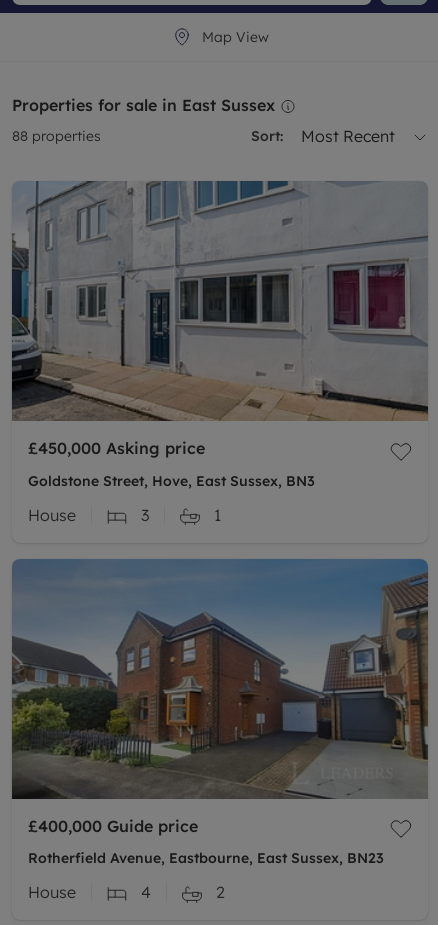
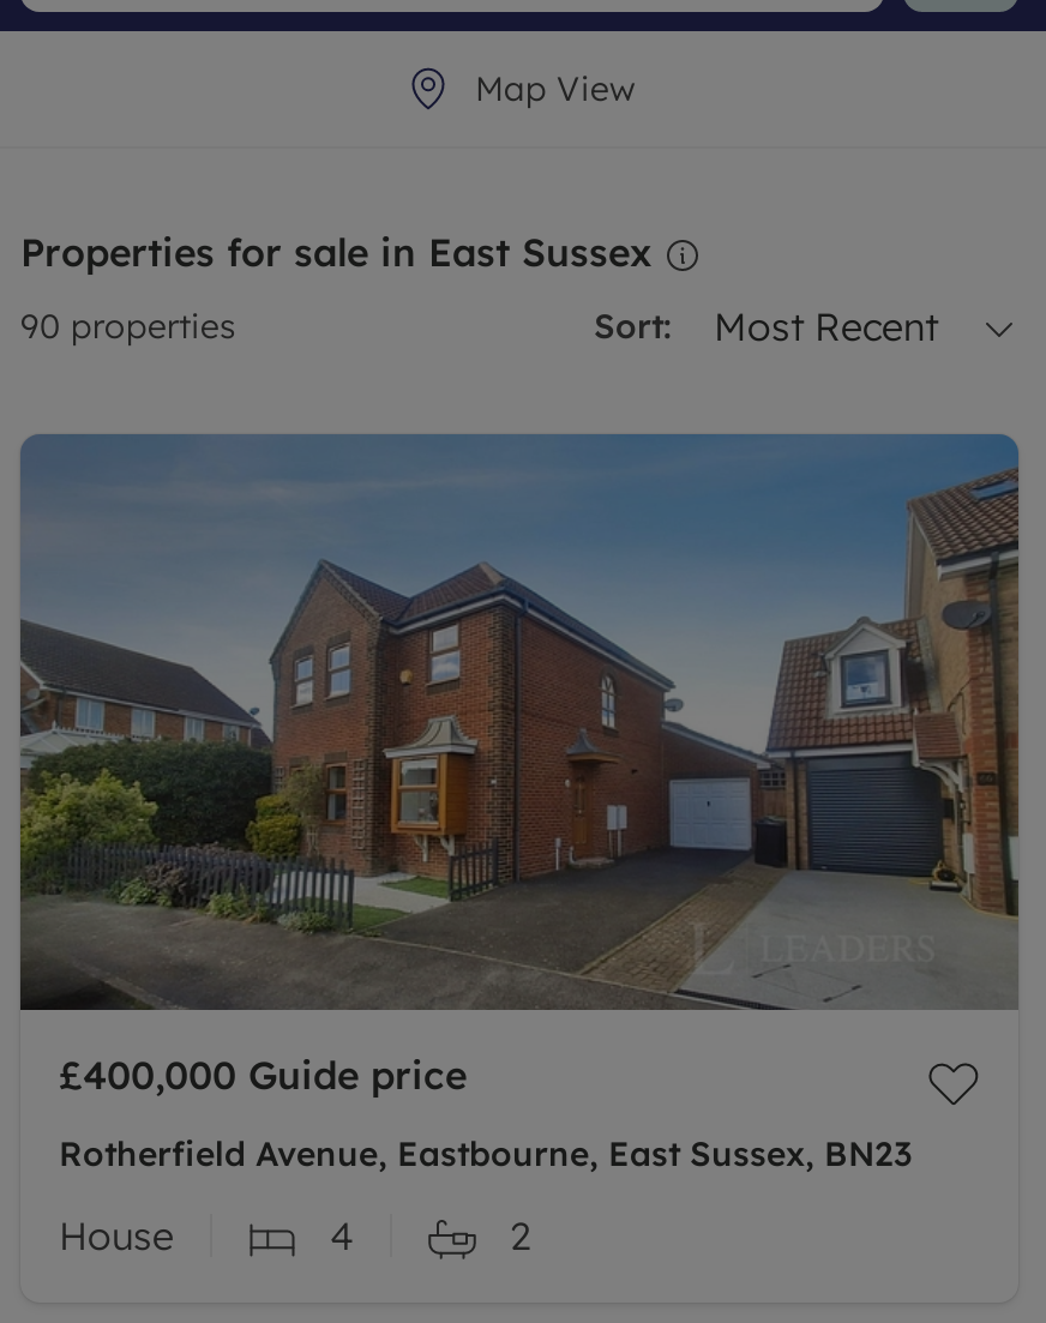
[12,127,101,145] 88 properties -> [20,305,236,348] 90 properties
[11,180,428,525] [image] | £450,000 Asking price | Goldstone Street, Hove, East Sussex, BN3 | House | 3 | 1 -> none

